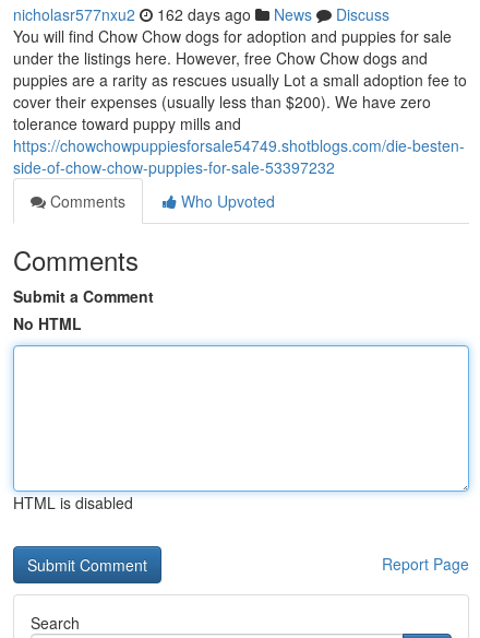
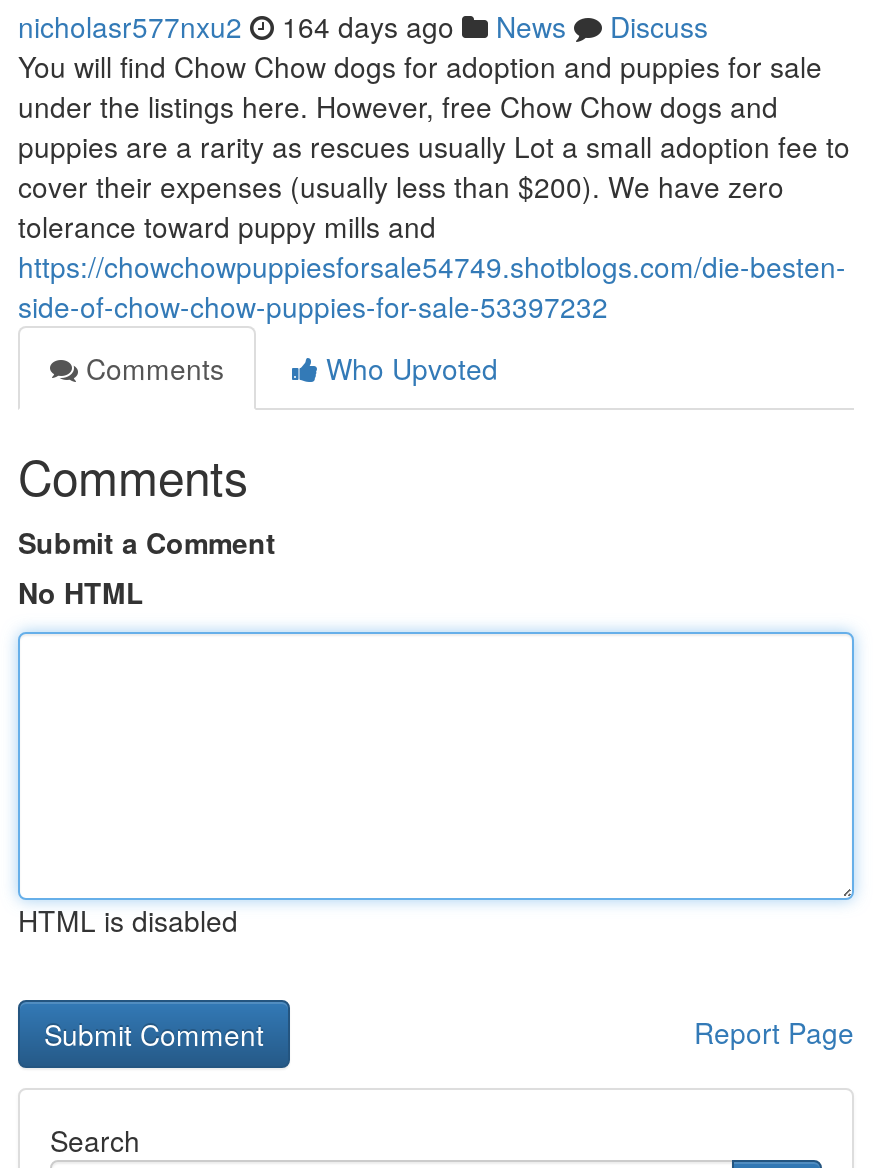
[13,3,389,25] nicholasr577nxu2 162 days ago News Discuss -> [18,6,708,46] nicholasr577nxu2 164 days ago News Discuss

